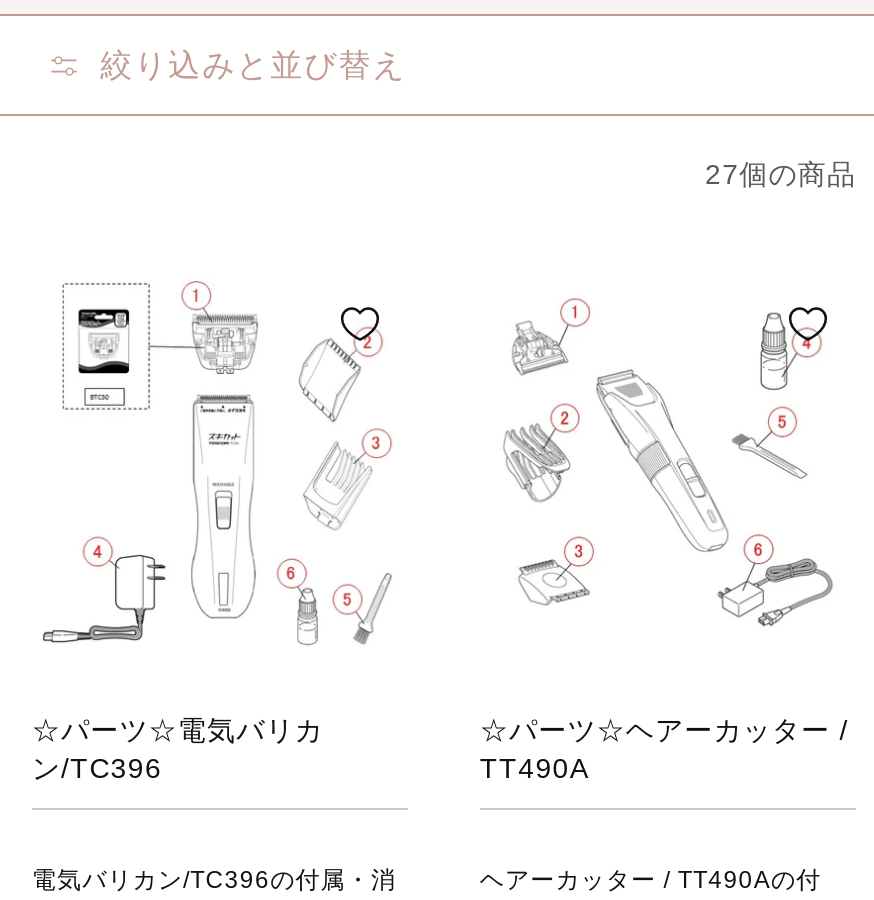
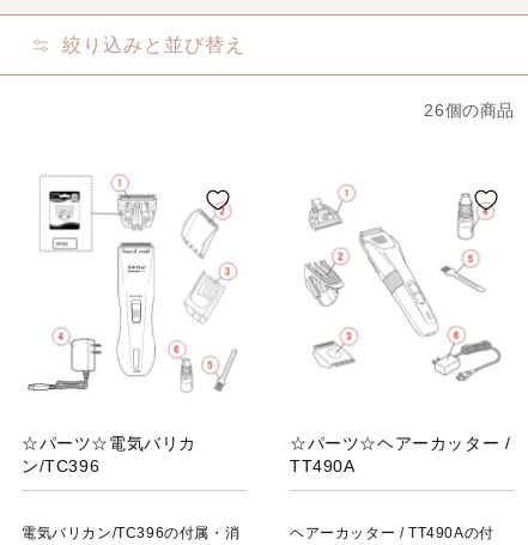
[705,158,856,190] 27個の商品 -> [424,100,515,120] 26個の商品

